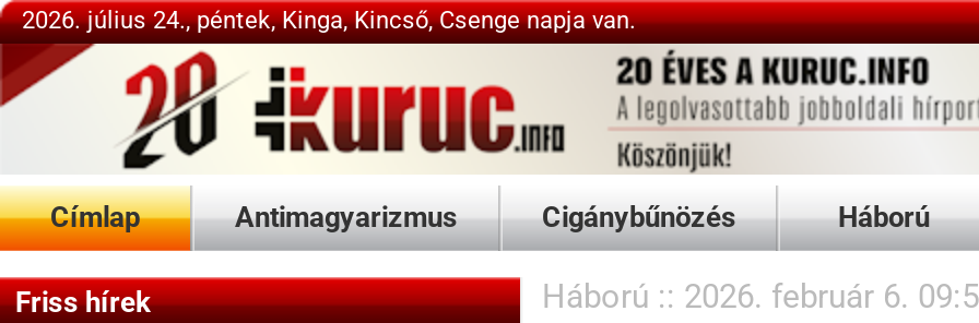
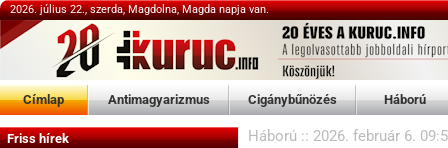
[22,7,636,35] 2026. július 24., péntek, Kinga, Kincső, Csenge napja van. -> [10,3,269,16] 2026. július 22., szerda, Magdolna, Magda napja van.

